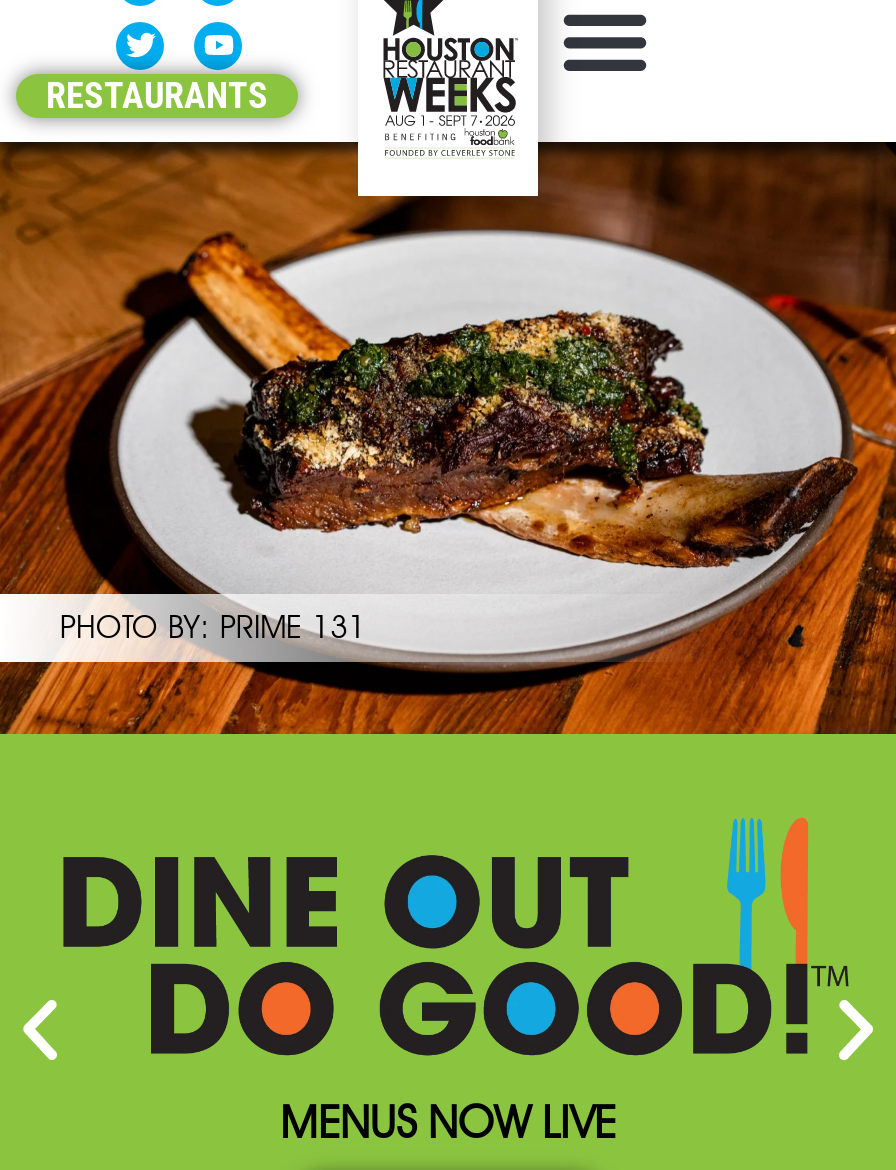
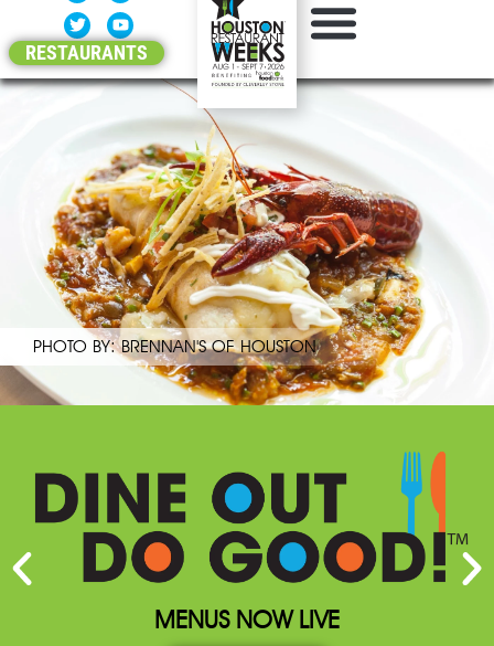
[6,142,890,736] [image] -> [3,77,491,406] [image]

